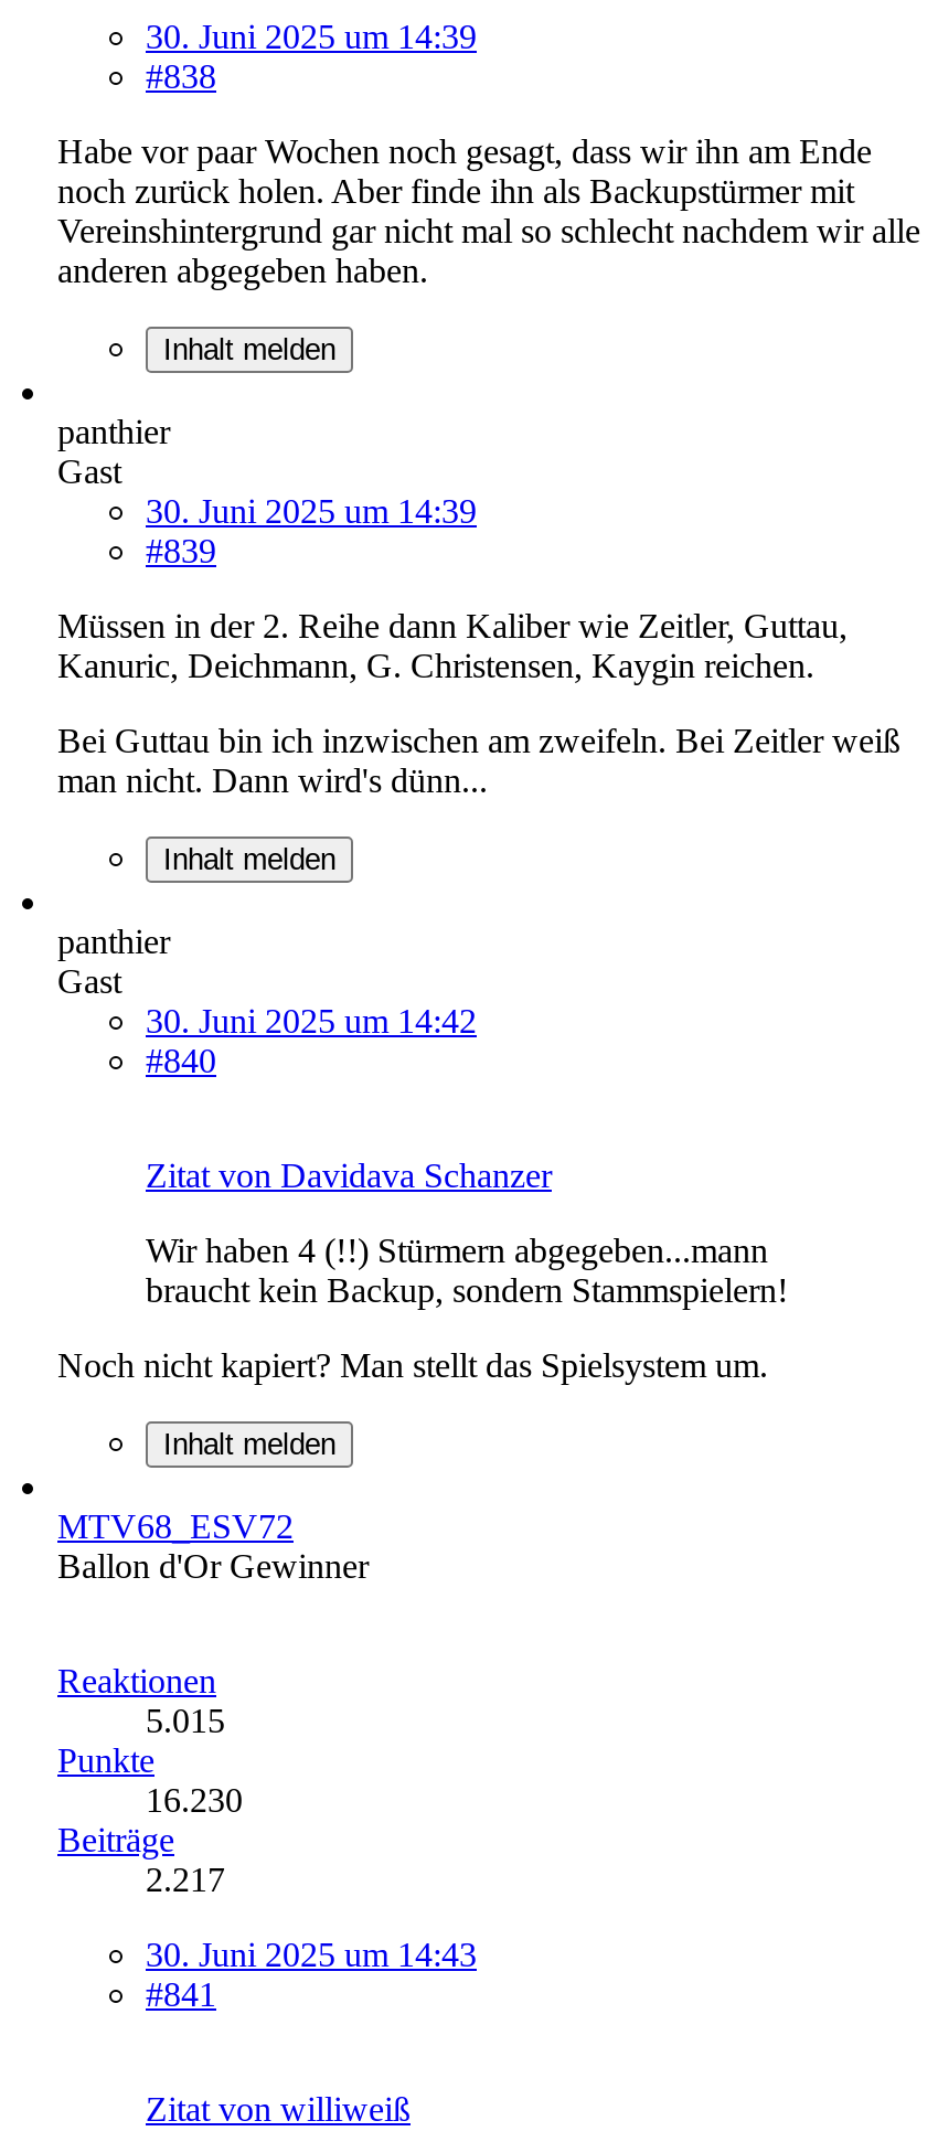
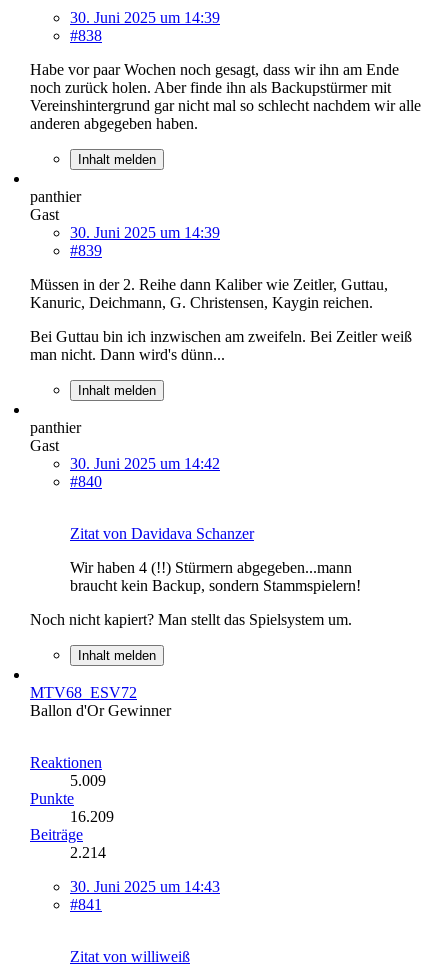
[146,1701,225,1739] 5.015 -> [70,772,106,789] 5.009
[146,1781,243,1818] 16.230 -> [70,808,114,825] 16.209
[146,1860,225,1898] 2.217 -> [70,844,106,861] 2.214

